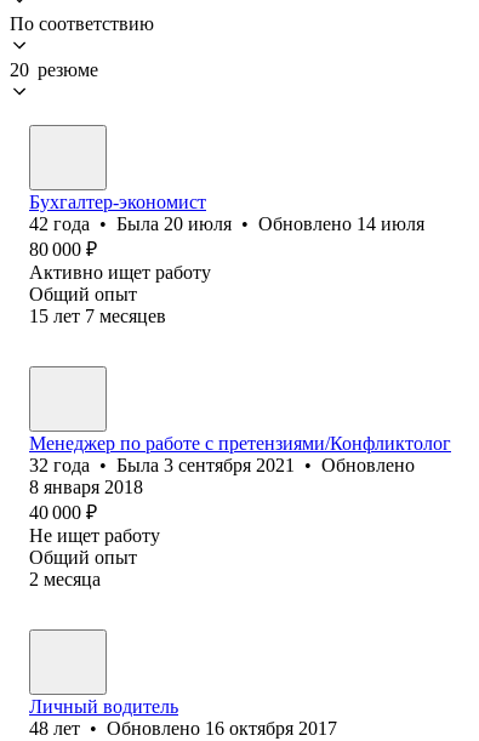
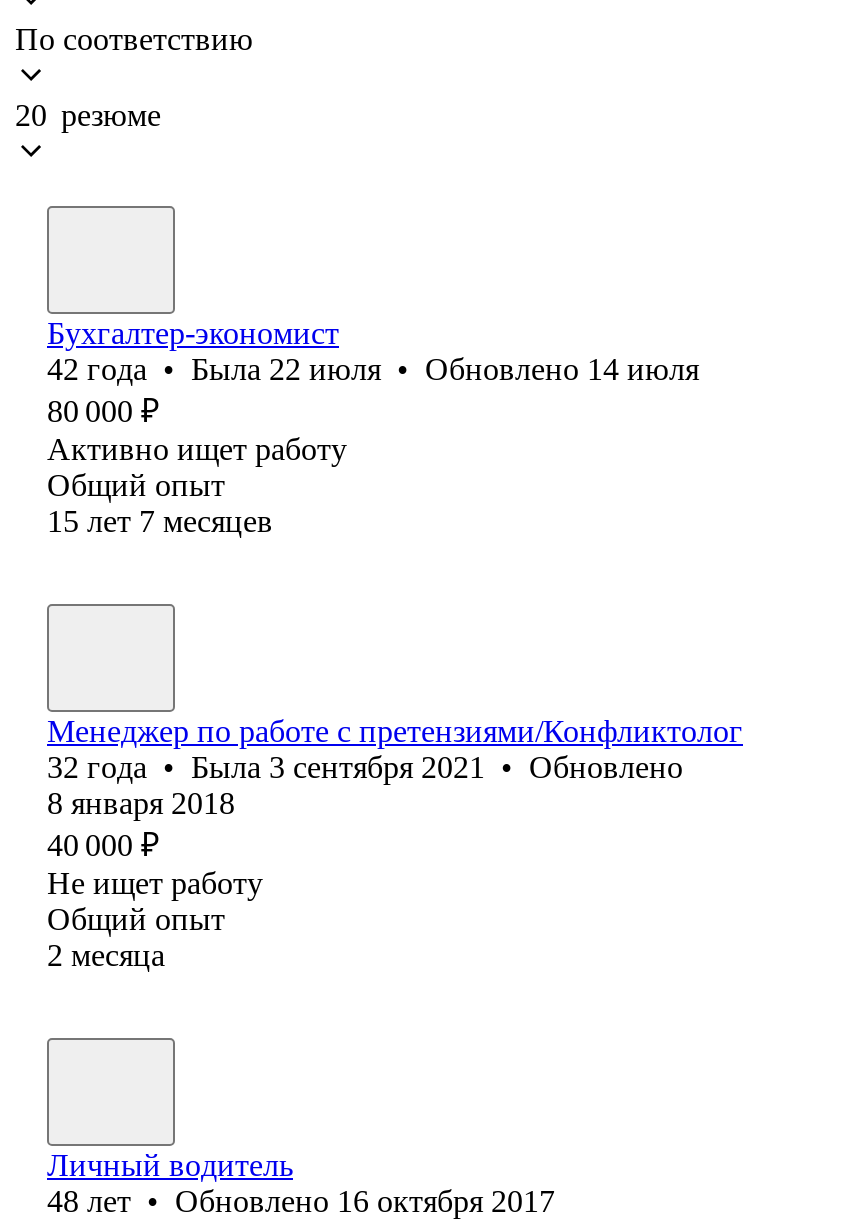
[29,213,424,234] 42 года • Была 20 июля • Обновлено 14 июля -> [47,352,699,386] 42 года • Была 22 июля • Обновлено 14 июля

